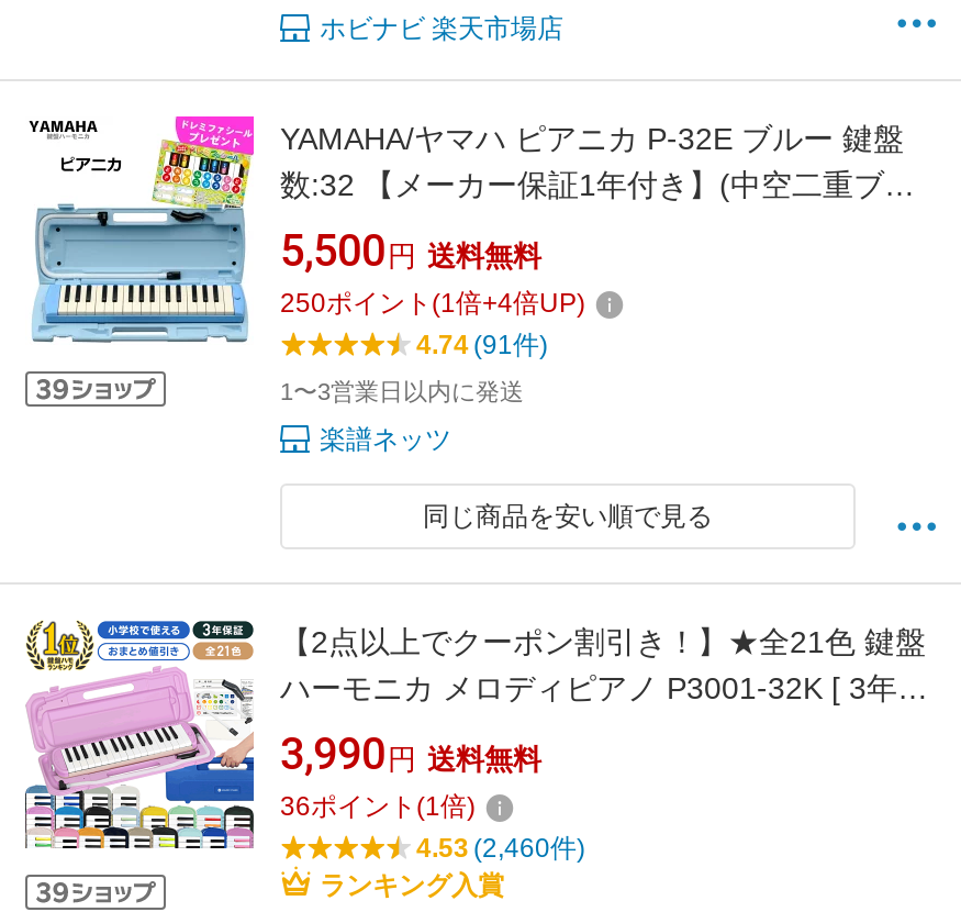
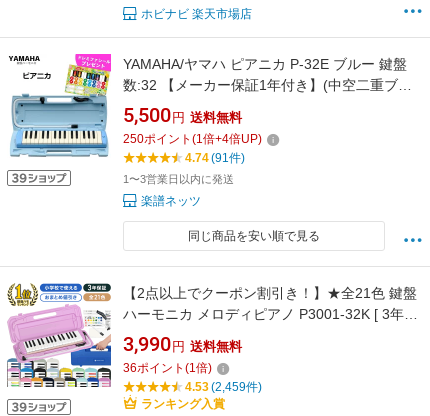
[416,833,585,863] 4.53 (2,460件) -> [185,380,262,394] 4.53 (2,459件)

